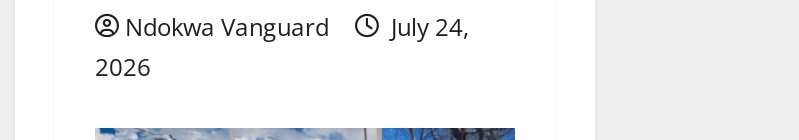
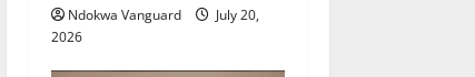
[125,10,469,44] Ndokwa Vanguard July 24, -> [68,5,259,24] Ndokwa Vanguard July 20,

